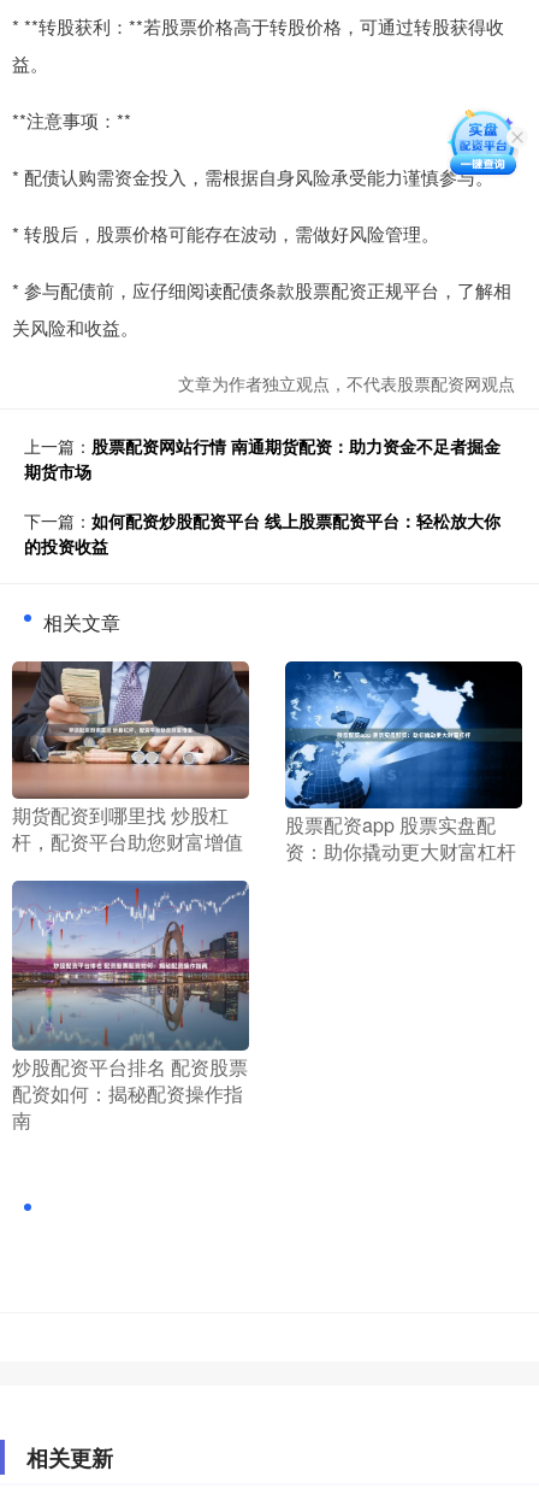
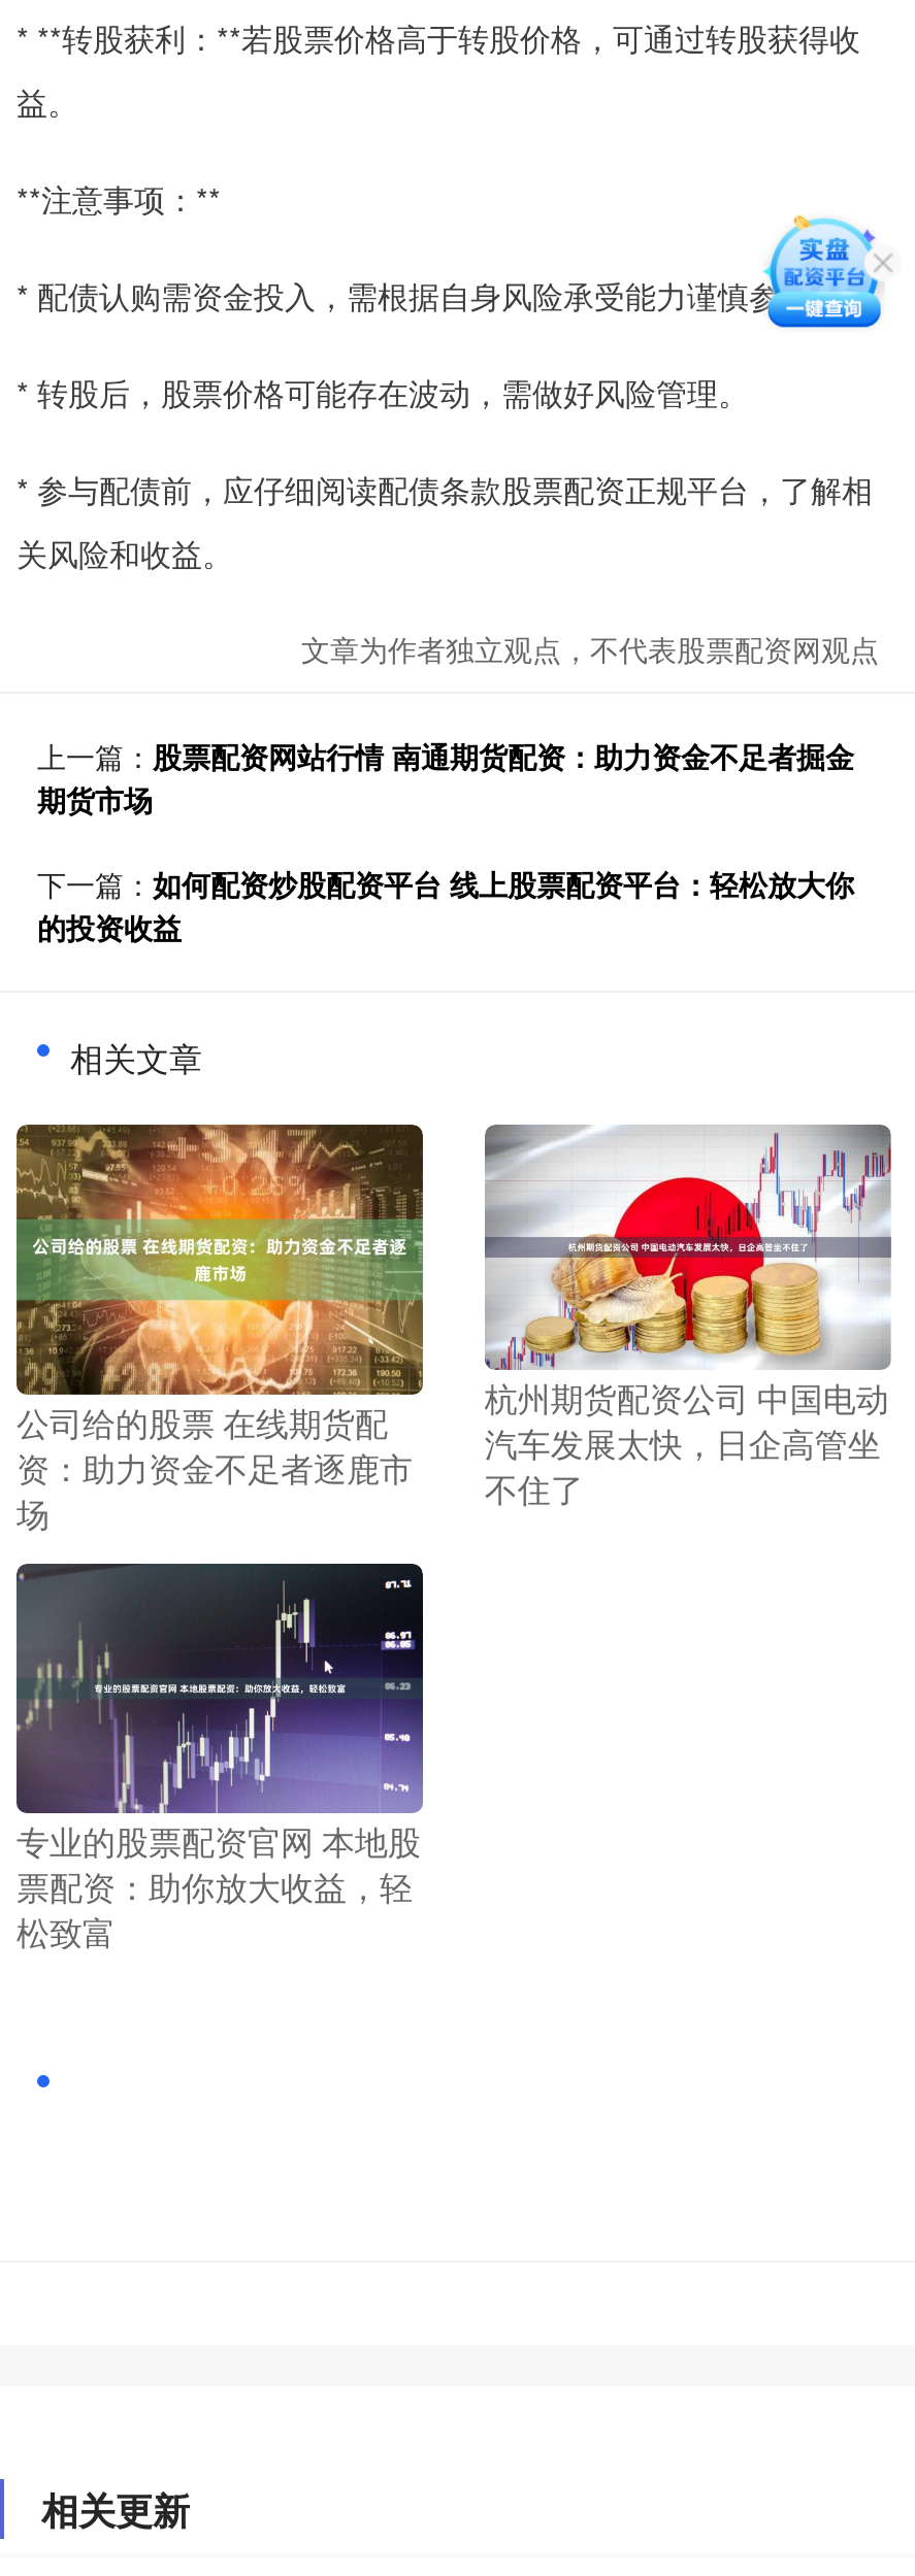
[448,108,521,195] [image] -> [765,182,891,331] [image]
[12,661,249,856] [image] | 期货配资到哪里找 炒股杠 | 杆，配资平台助您财富增值 -> [17,1123,425,1537] [image] | 公司给的股票 在线期货配 | 资：助力资金不足者逐鹿市 | 场
[284,660,523,865] [image] | 股票配资app 股票实盘配 | 资：助你撬动更大财富杠杆 -> [483,1123,893,1512] [image] | 杭州期货配资公司 中国电动 | 汽车发展太快，日企高管坐 | 不住了
[12,886,250,1133] [image] | 炒股配资平台排名 配资股票 | 配资如何：揭秘配资操作指 | 南 -> [17,1523,425,1954] [image] | 专业的股票配资官网 本地股 | 票配资：助你放大收益，轻 | 松致富

